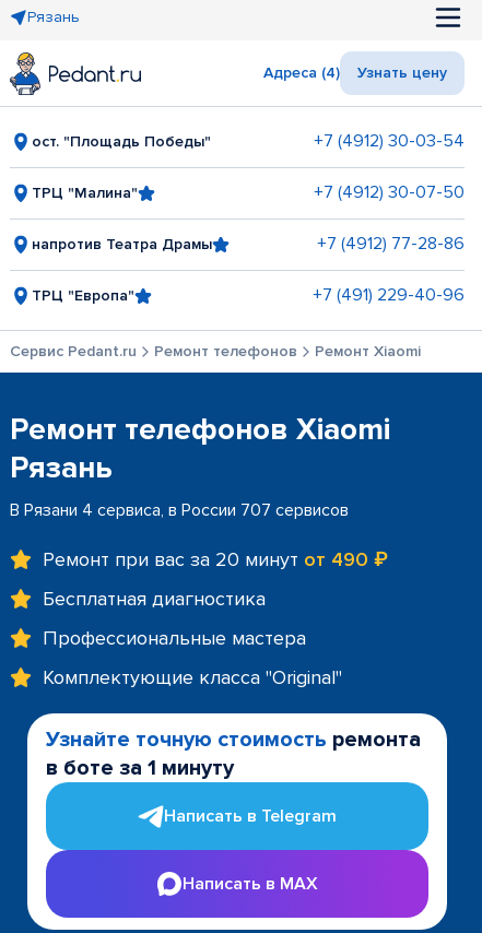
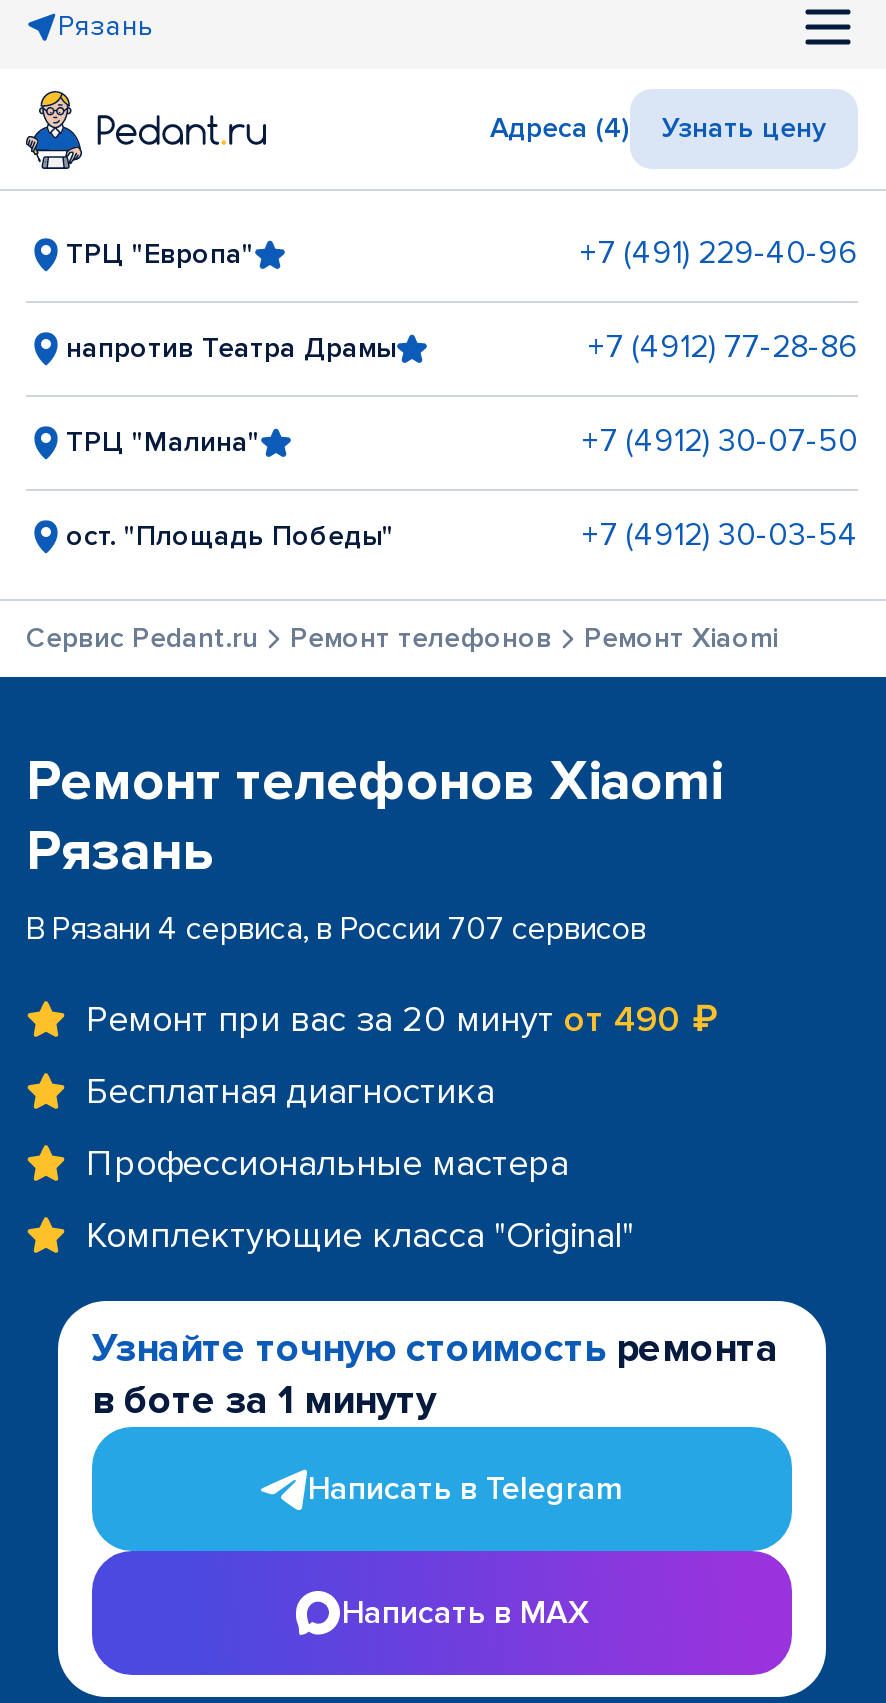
moved [32,130,465,152] -> [66,515,858,555]: ост. "Площадь Победы" | +7 (4912) 30-03-54
moved [32,181,465,306] -> [66,233,858,461]: ТРЦ "Малина" | +7 (4912) 30-07-50 | напротив Театра Драмы | +7 (4912) 77-28-86 | ТРЦ "Европа" | +7 (491) 229-40-96

